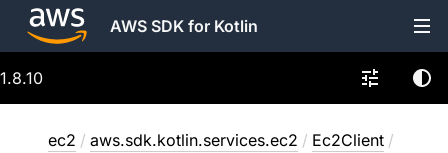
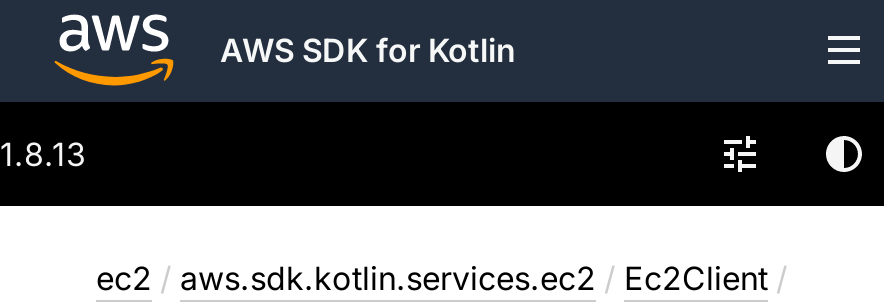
[0,68,43,88] 1.8.10 -> [0,134,86,174] 1.8.13

